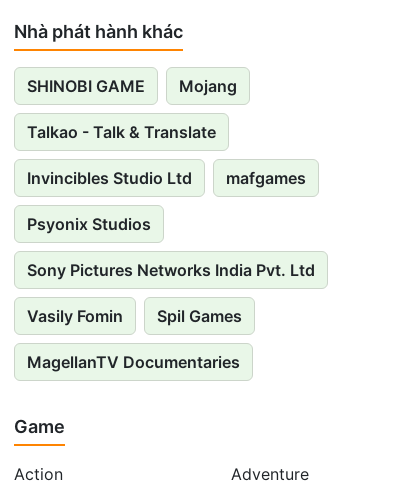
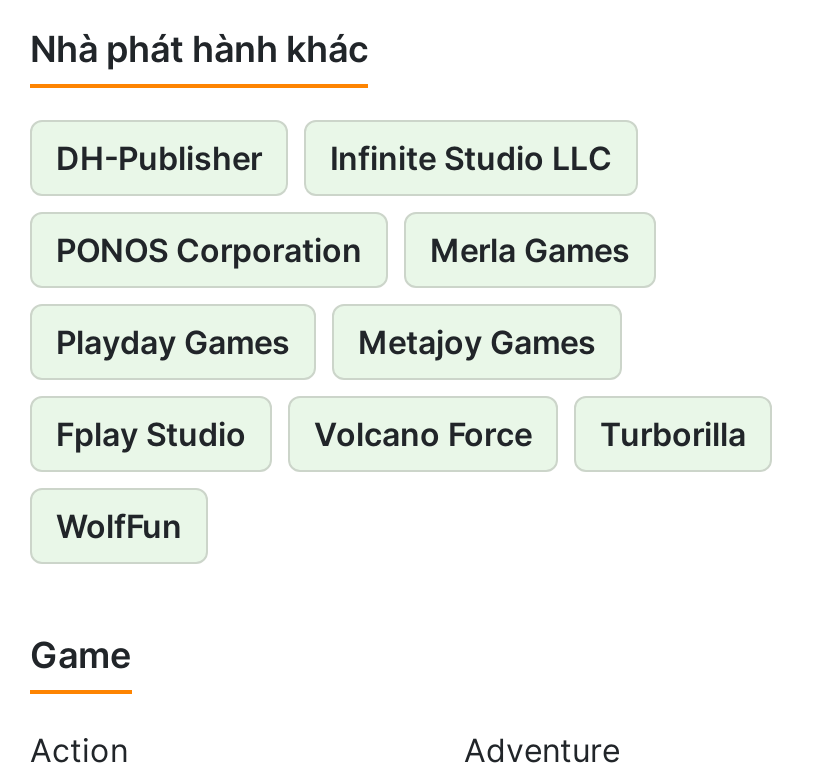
[27,76,315,372] SHINOBI GAME | Mojang | Talkao - Talk & Translate | Invincibles Studio Ltd | mafgames | Psyonix Studios | Sony Pictures Networks India Pvt. Ltd | Vasily Fomin | Spil Games | MagellanTV Documentaries -> [56,138,746,546] DH-Publisher | Infinite Studio LLC | PONOS Corporation | Merla Games | Playday Games | Metajoy Games | Fplay Studio | Volcano Force | Turborilla | WolfFun

